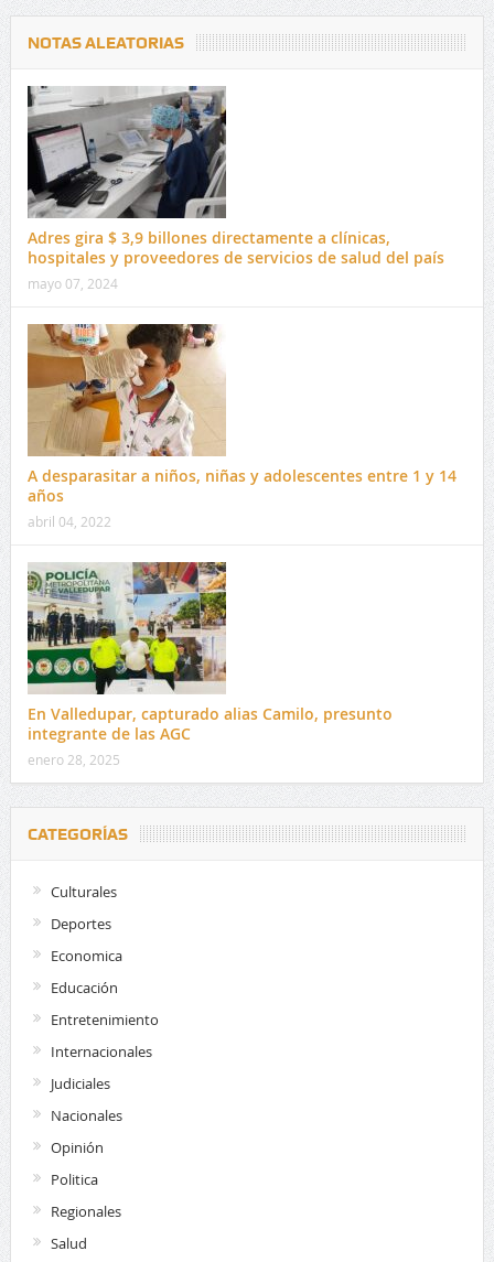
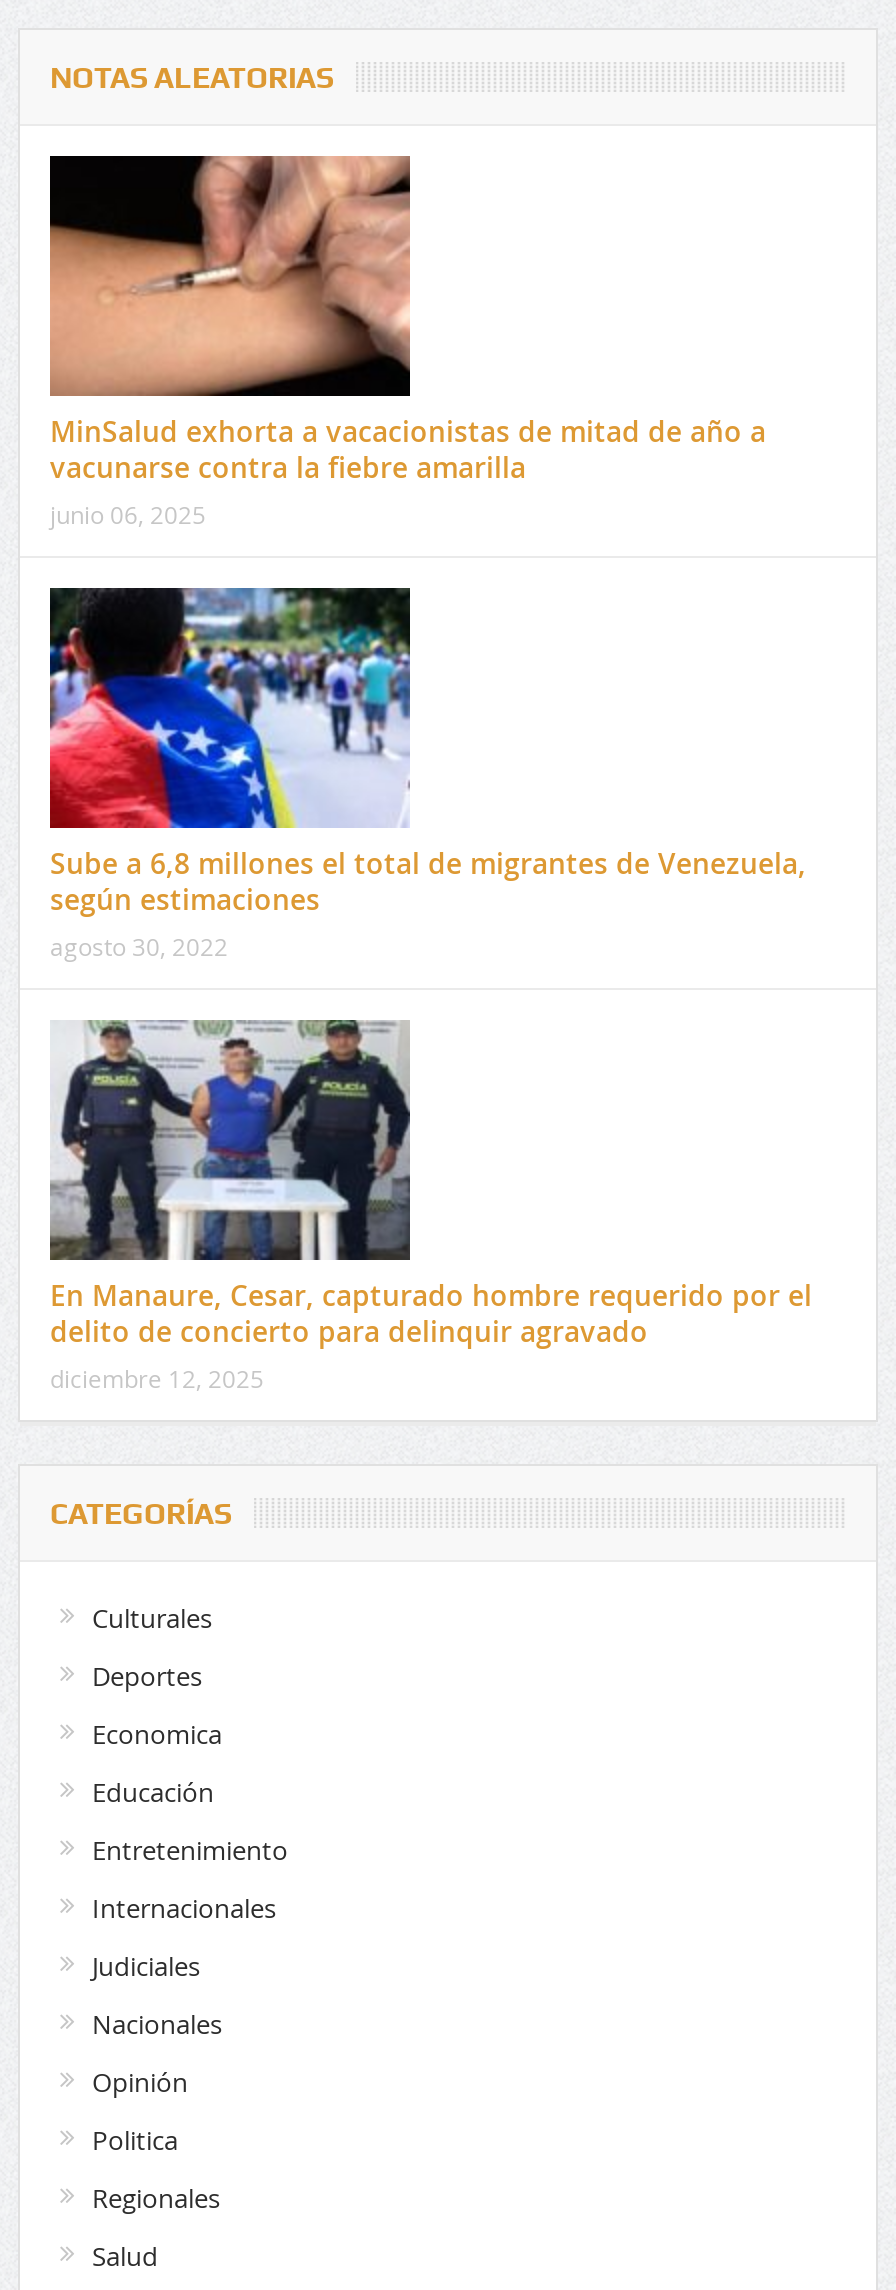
[26,85,444,292] [image] | Adres gira $ 3,9 billones directamente a clínicas, | hospitales y proveedores de servicios de salud del país | mayo 07, 2024 -> [48,154,766,529] [image] | MinSalud exhorta a vacacionistas de mitad de año a | vacunarse contra la fiebre amarilla | junio 06, 2025
[26,323,457,530] [image] | A desparasitar a niños, niñas y adolescentes entre 1 y 14 | años | abril 04, 2022 -> [48,586,806,961] [image] | Sube a 6,8 millones el total de migrantes de Venezuela, | según estimaciones | agosto 30, 2022
[26,562,393,768] [image] | En Valledupar, capturado alias Camilo, presunto | integrante de las AGC | enero 28, 2025 -> [50,1020,812,1393] [image] | En Manaure, Cesar, capturado hombre requerido por el | delito de concierto para delinquir agravado | diciembre 12, 2025

